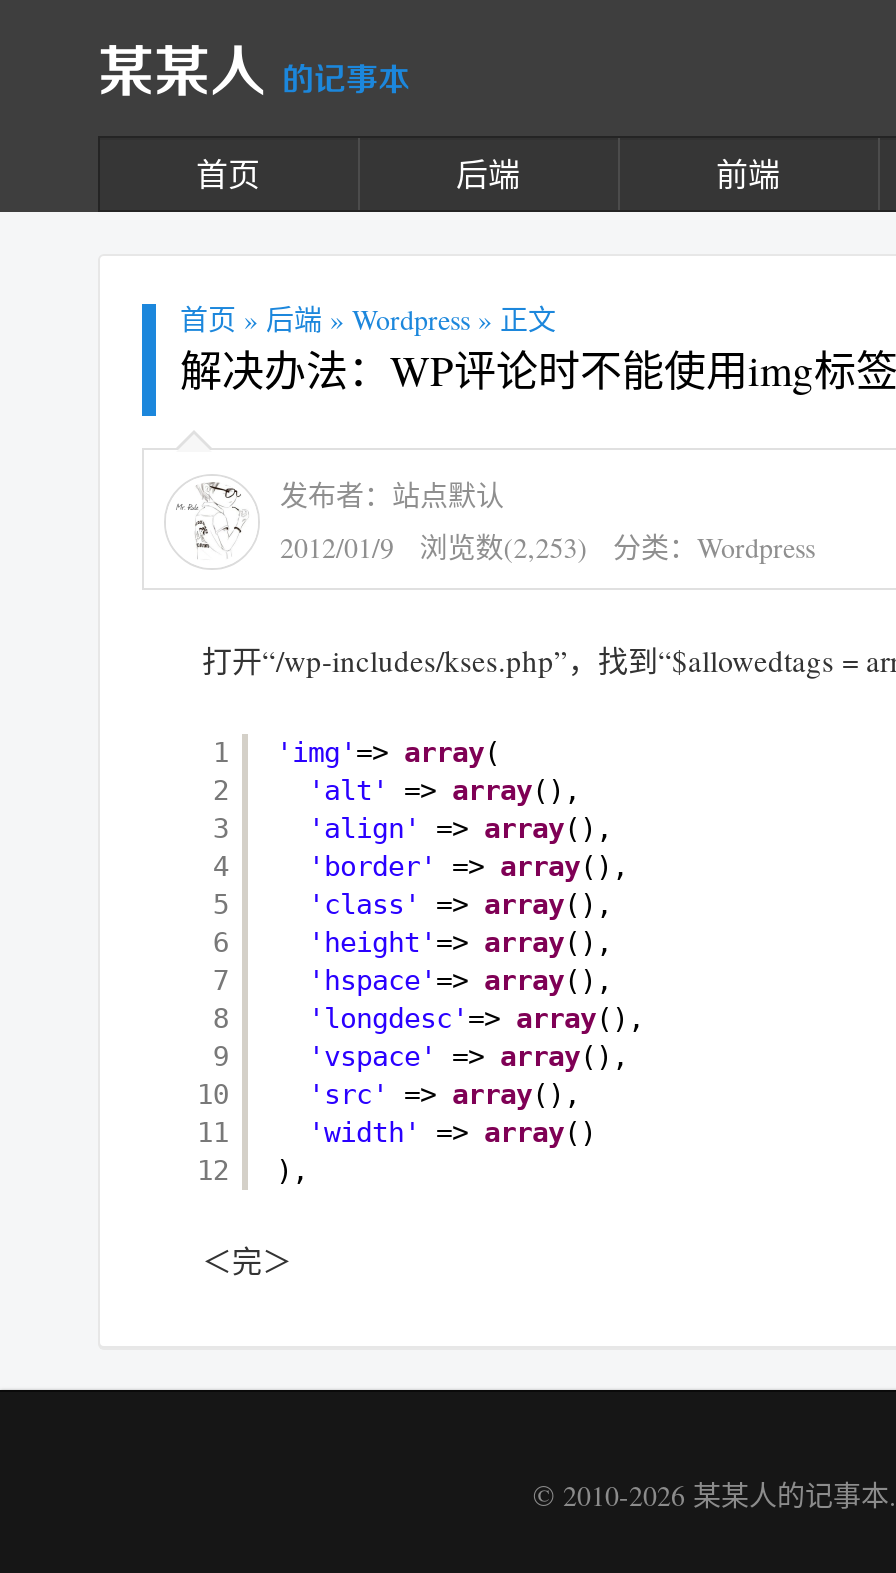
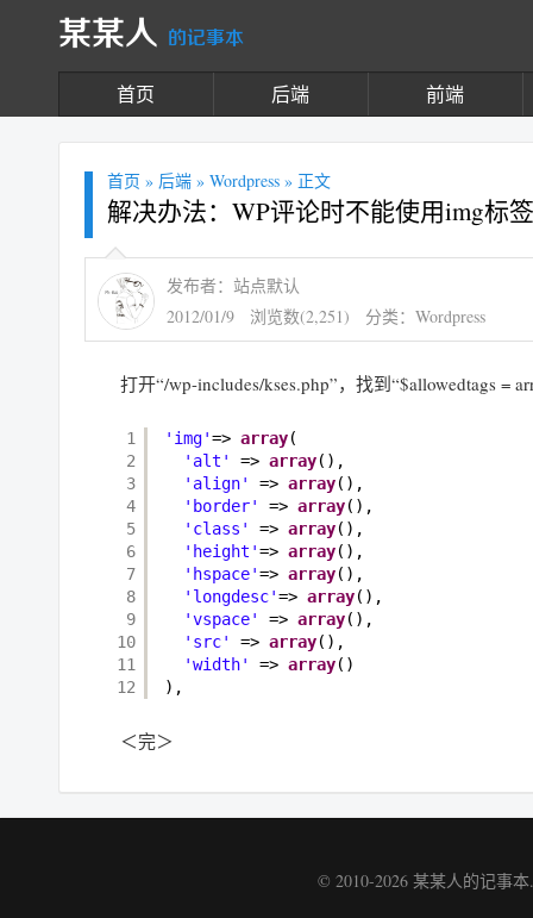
[280,528,815,566] 2012/01/9 浏览数(2,253) 分类：Wordpress -> [167,305,485,327] 2012/01/9 浏览数(2,251) 分类：Wordpress

